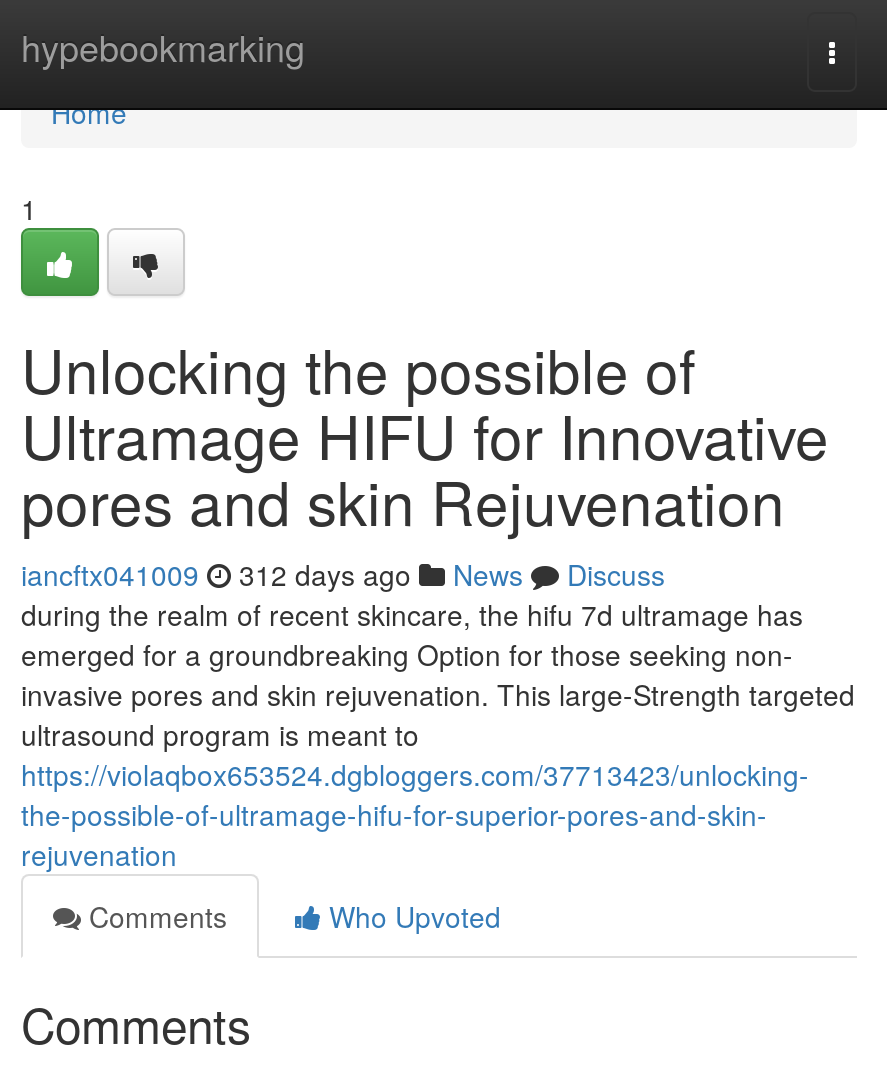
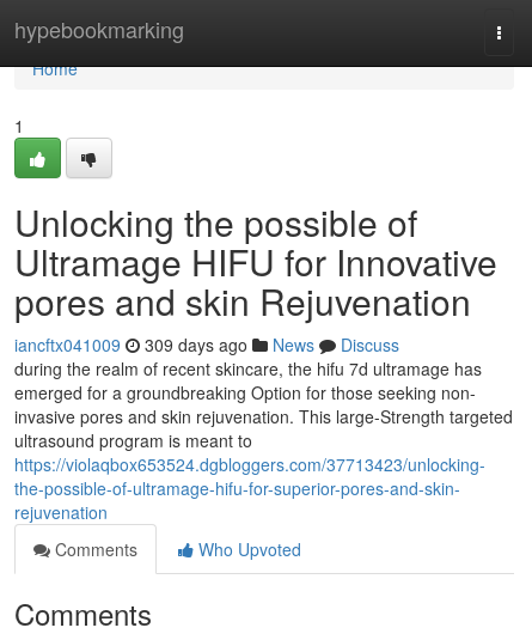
[21,554,665,594] iancftx041009 312 days ago News Discuss -> [14,333,399,356] iancftx041009 309 days ago News Discuss

